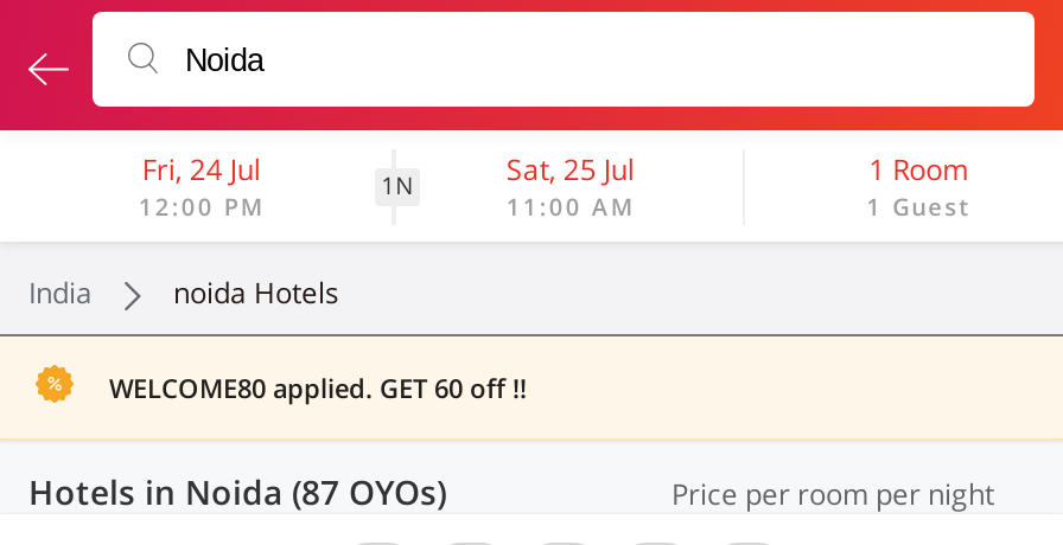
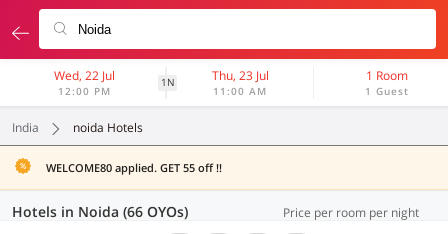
[142,149,261,190] Fri, 24 Jul -> [54,67,115,84] Wed, 22 Jul
[506,149,634,190] Sat, 25 Jul -> [212,67,269,84] Thu, 23 Jul
[109,370,527,405] WELCOME80 applied. GET 60 off !! -> [46,160,222,175] WELCOME80 applied. GET 55 off !!
[28,469,446,514] Hotels in Noida (87 OYOs) -> [12,202,188,221] Hotels in Noida (66 OYOs)

